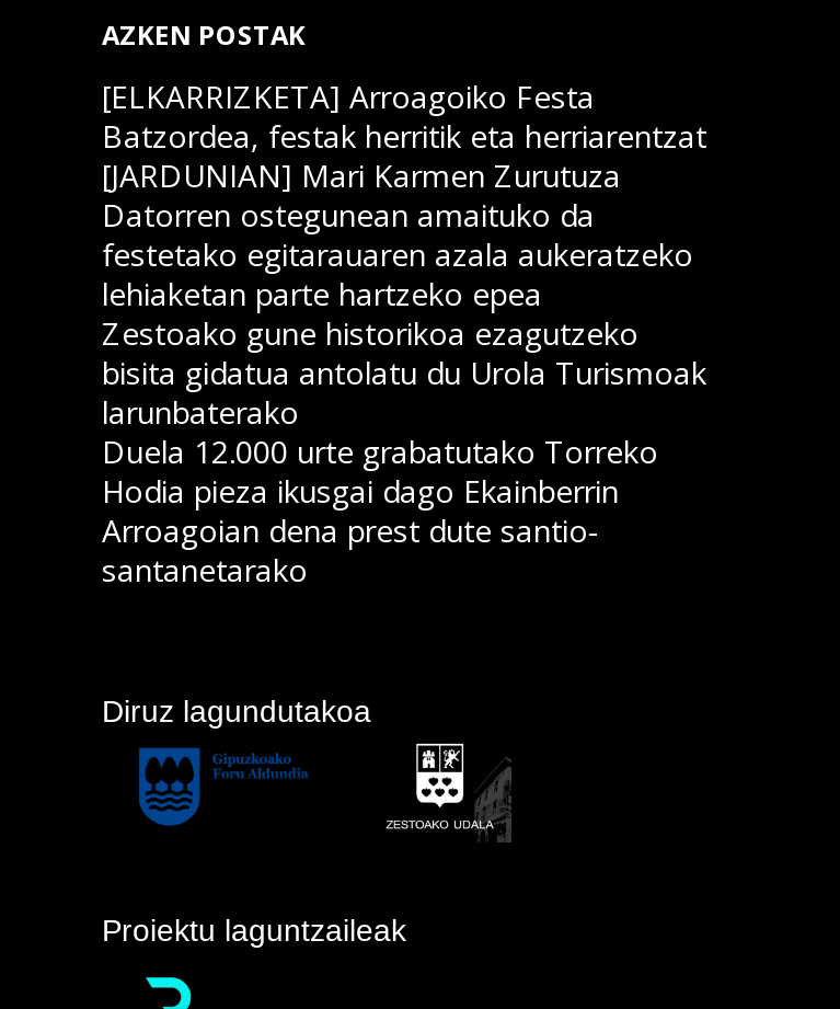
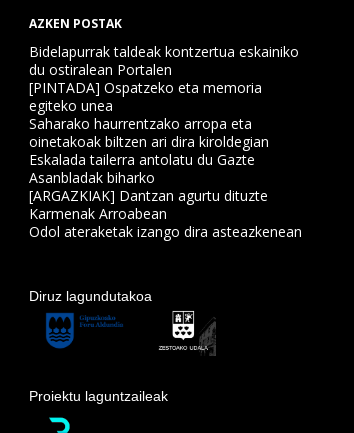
[102,74,706,589] [ELKARRIZKETA] Arroagoiko Festa | Batzordea, festak herritik eta herriarentzat | [JARDUNIAN] Mari Karmen Zurutuza | Datorren ostegunean amaituko da | festetako egitarauaren azala aukeratzeko | lehiaketan parte hartzeko epea | Zestoako gune historikoa ezagutzeko | bisita gidatua antolatu du Urola Turismoak | larunbaterako | Duela 12.000 urte grabatutako Torreko | Hodia pieza ikusgai dago Ekainberrin | Arroagoian dena prest dute santio- | santanetarako -> [29,42,302,241] Bidelapurrak taldeak kontzertua eskainiko | du ostiralean Portalen | [PINTADA] Ospatzeko eta memoria | egiteko unea | Saharako haurrentzako arropa eta | oinetakoak biltzen ari dira kiroldegian | Eskalada tailerra antolatu du Gazte | Asanbladak biharko | [ARGAZKIAK] Dantzan agurtu dituzte | Karmenak Arroabean | Odol ateraketak izango dira asteazkenean

